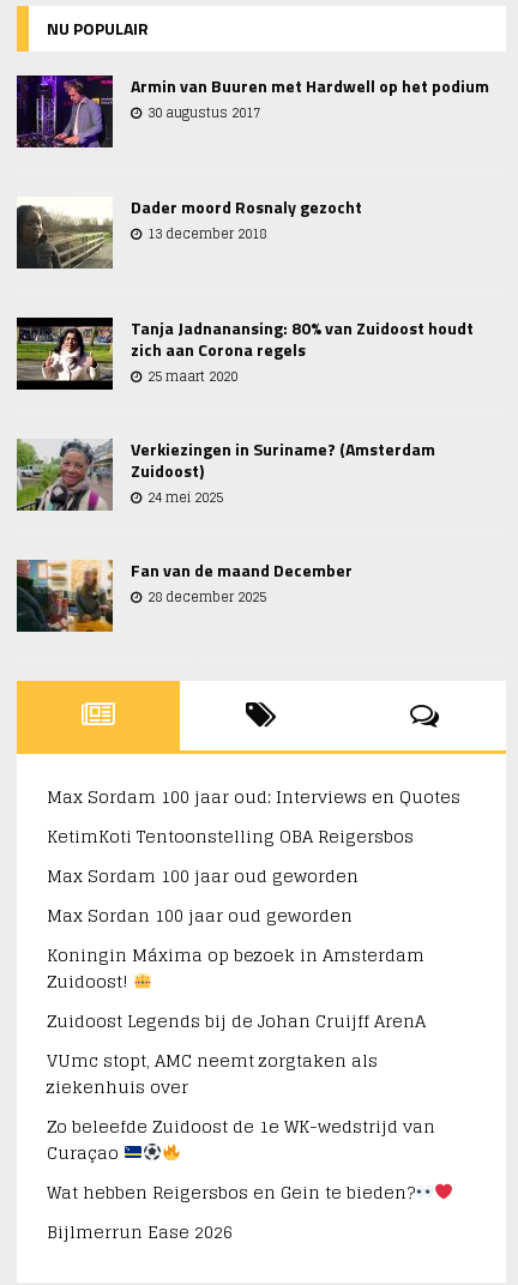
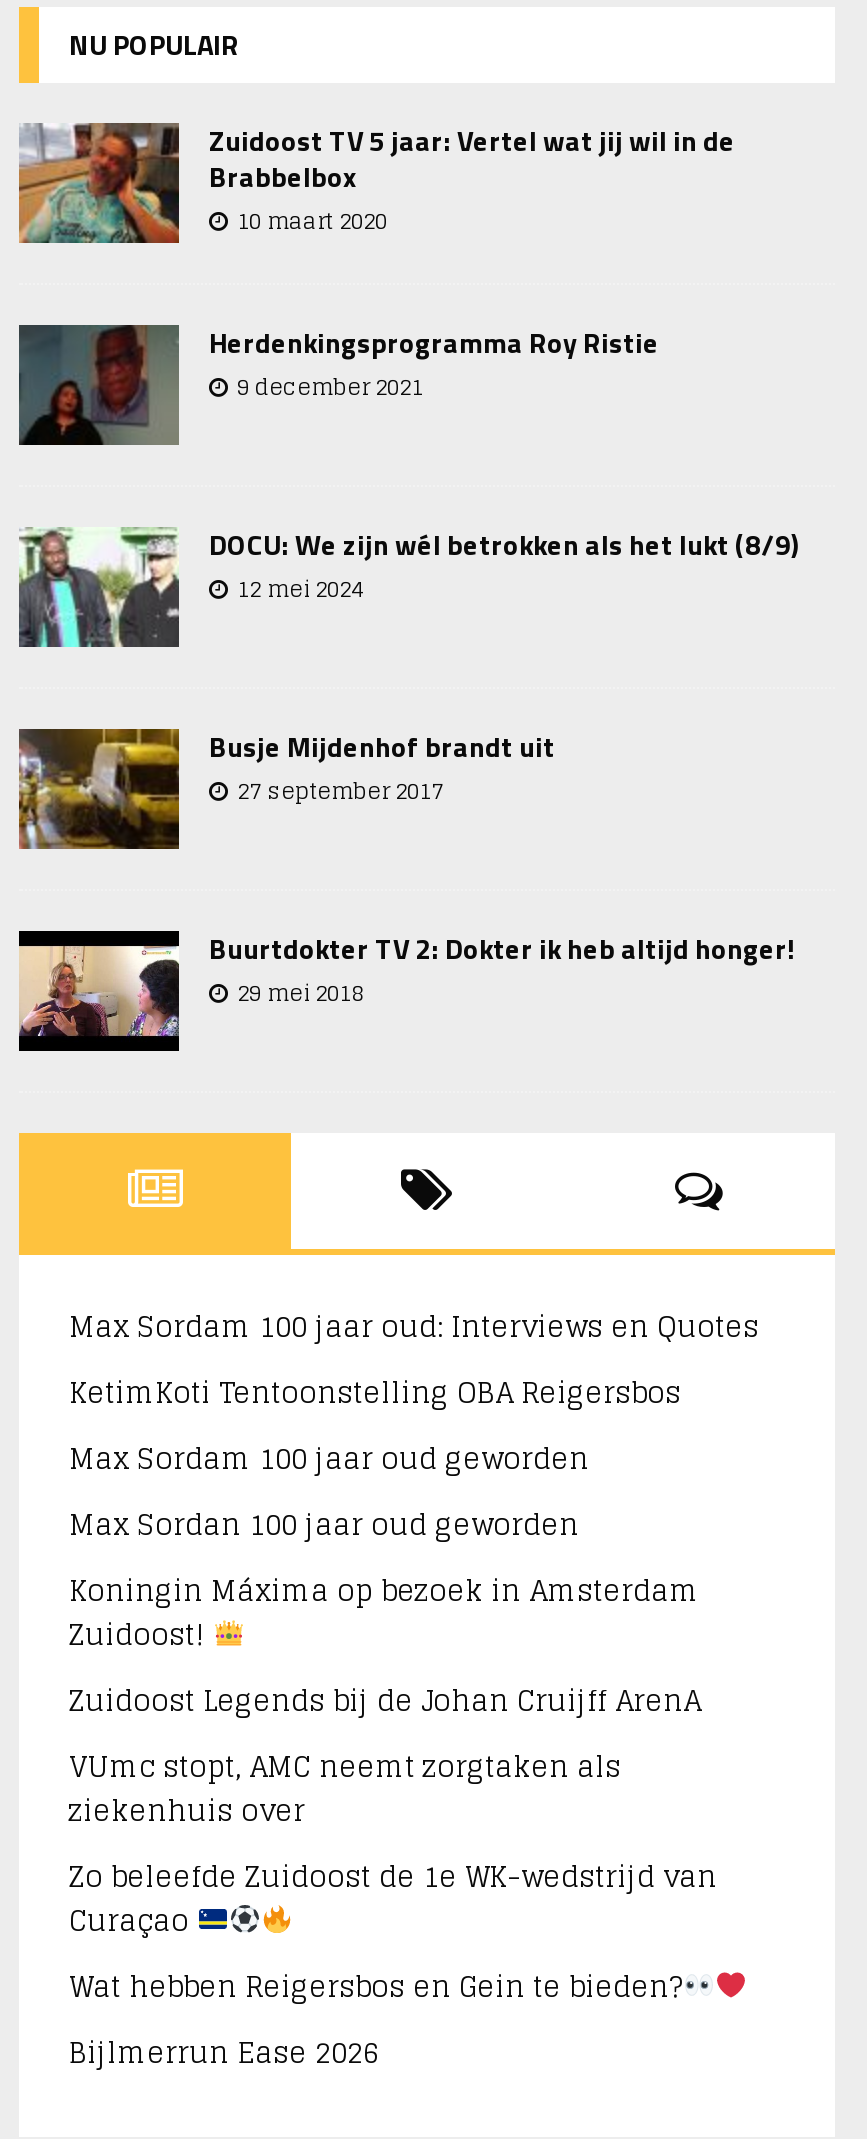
[16,73,489,149] [image] | Armin van Buuren met Hardwell op het podium | 30 augustus 2017 -> [17,119,735,245] [image] | Zuidoost TV 5 jaar: Vertel wat jij wil in de | Brabbelbox | 10 maart 2020
[17,194,362,269] [image] | Dader moord Rosnaly gezocht | 13 december 2018 -> [17,321,659,445] [image] | Herdenkingsprogramma Roy Ristie | 9 december 2021
[16,315,474,391] [image] | Tanja Jadnanansing: 80% van Zuidoost houdt | zich aan Corona regels | 25 maart 2020 -> [19,523,799,649] [image] | DOCU: We zijn wél betrokken als het lukt (8/9) | 12 mei 2024
[16,436,435,512] [image] | Verkiezingen in Suriname? (Amsterdam | Zuidoost) | 24 mei 2025 -> [19,725,555,851] [image] | Busje Mijdenhof brandt uit | 27 september 2017
[16,557,353,633] [image] | Fan van de maand December | 28 december 2025 -> [17,927,795,1053] [image] | Buurtdokter TV 2: Dokter ik heb altijd honger! | 29 mei 2018

